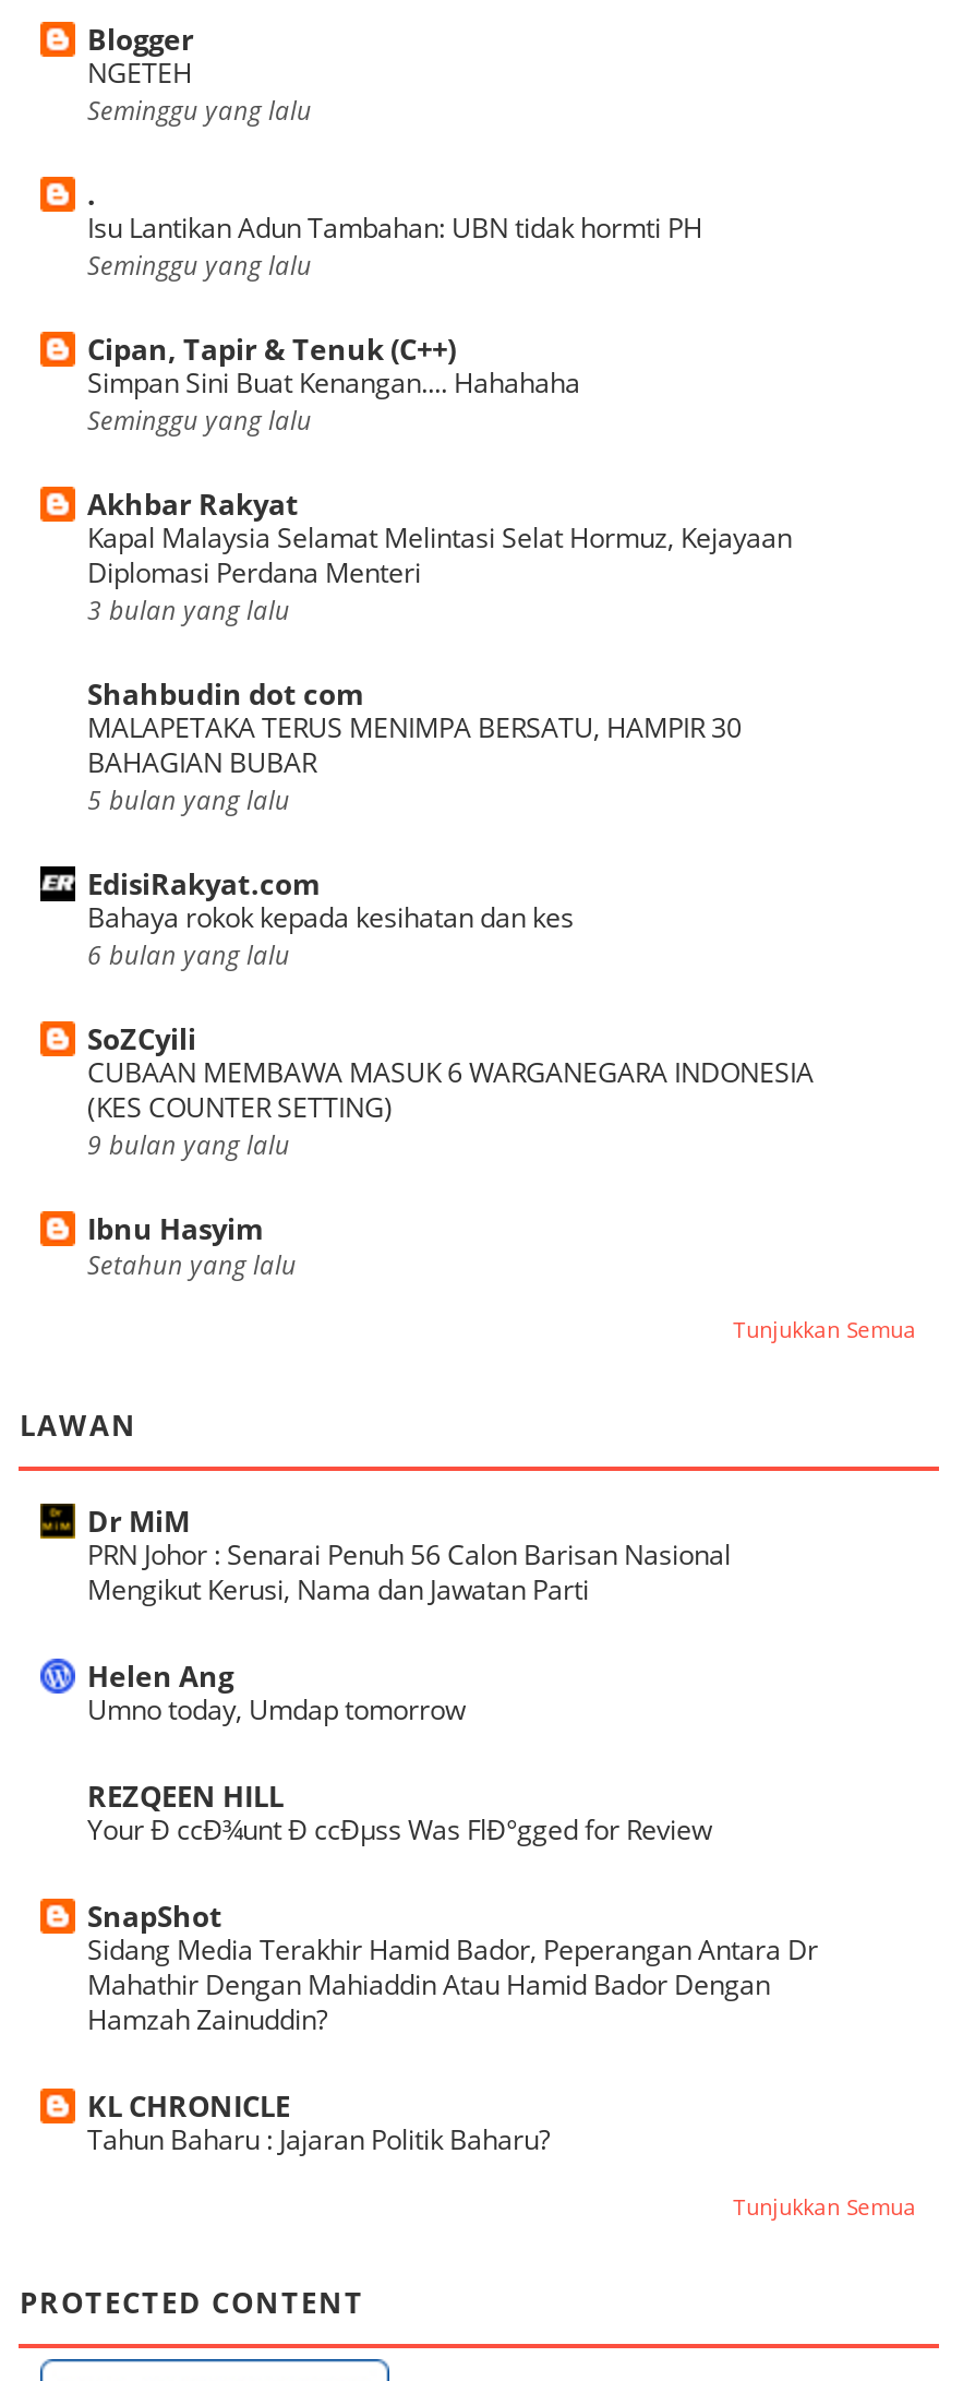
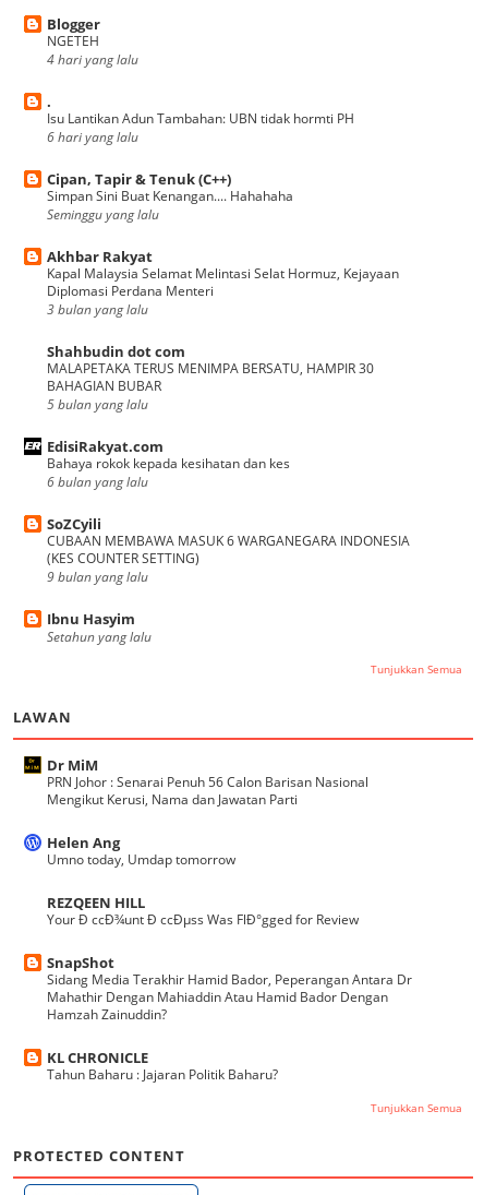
[87,92,312,127] Seminggu yang lalu -> [47,51,139,68] 4 hari yang lalu
[87,247,312,282] Seminggu yang lalu -> [47,128,139,145] 6 hari yang lalu

